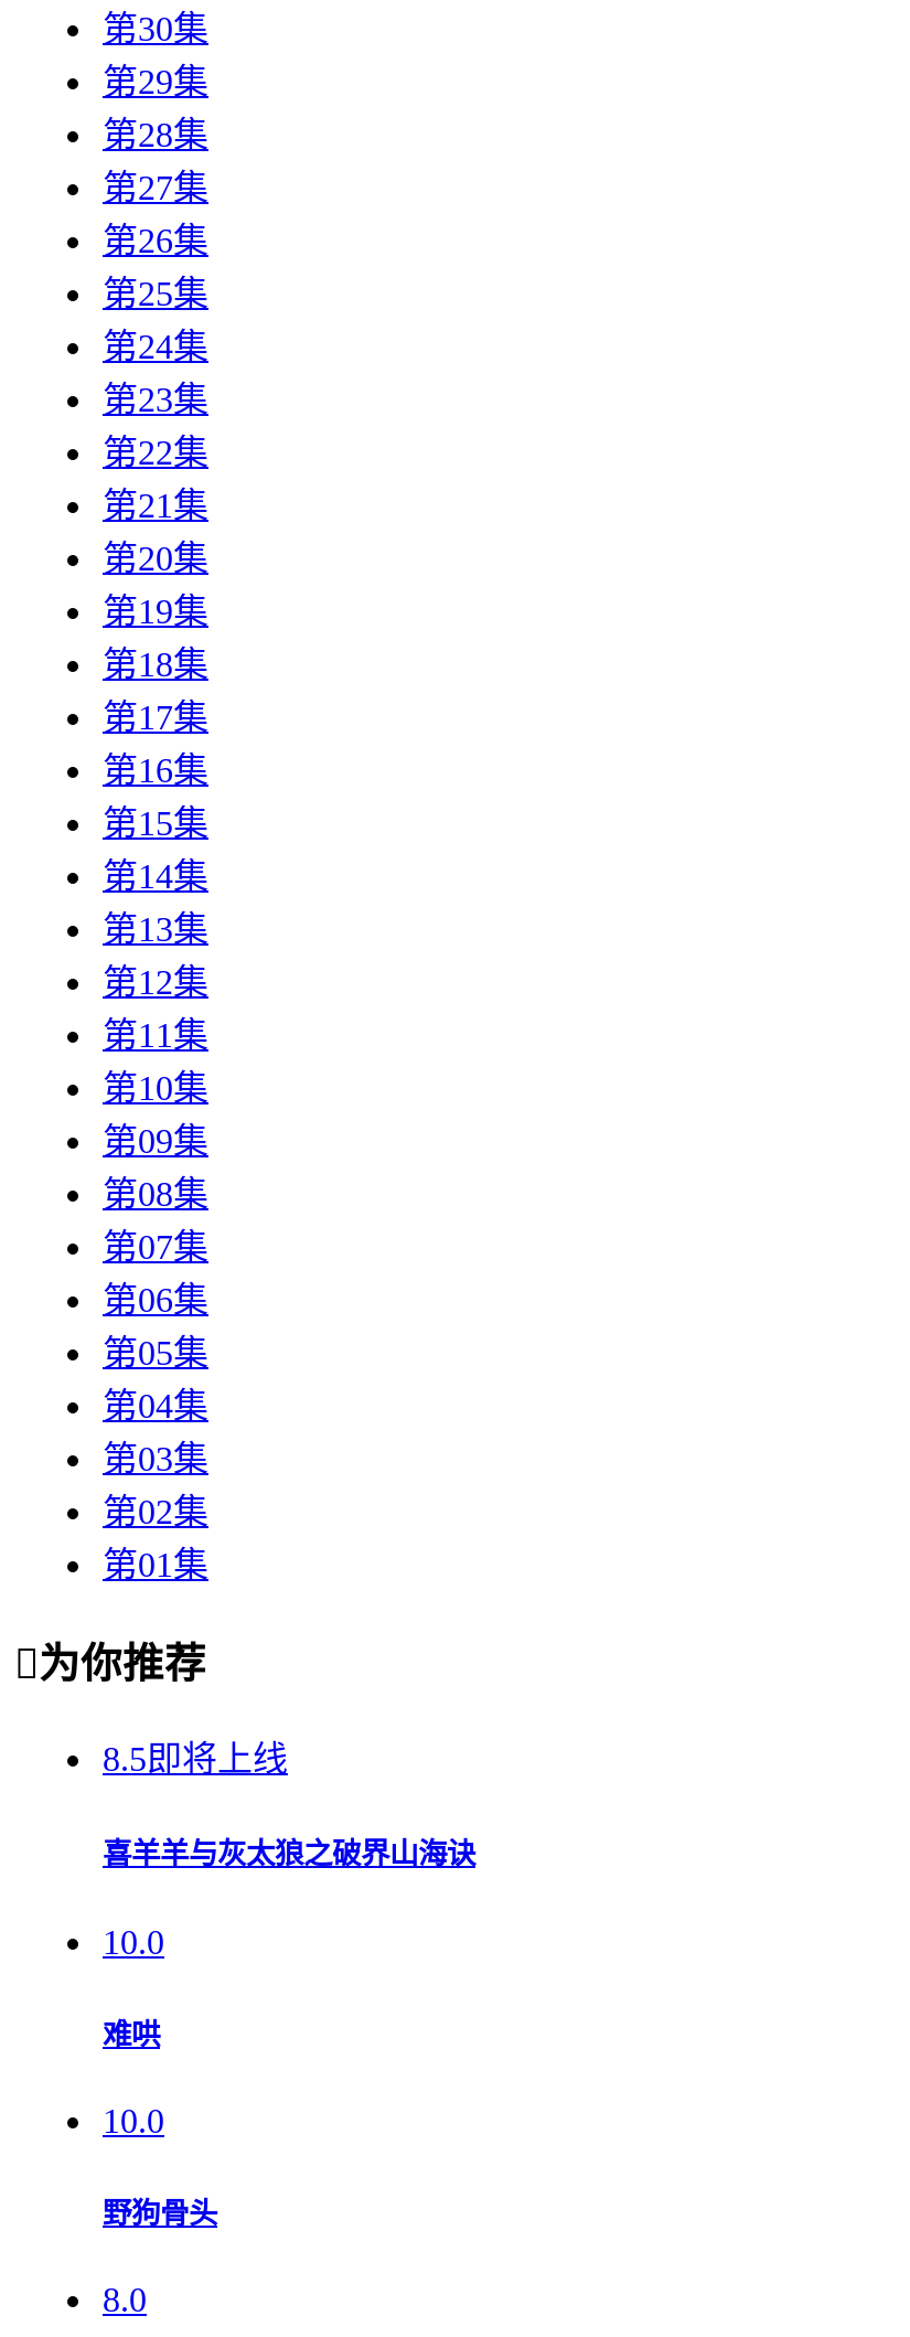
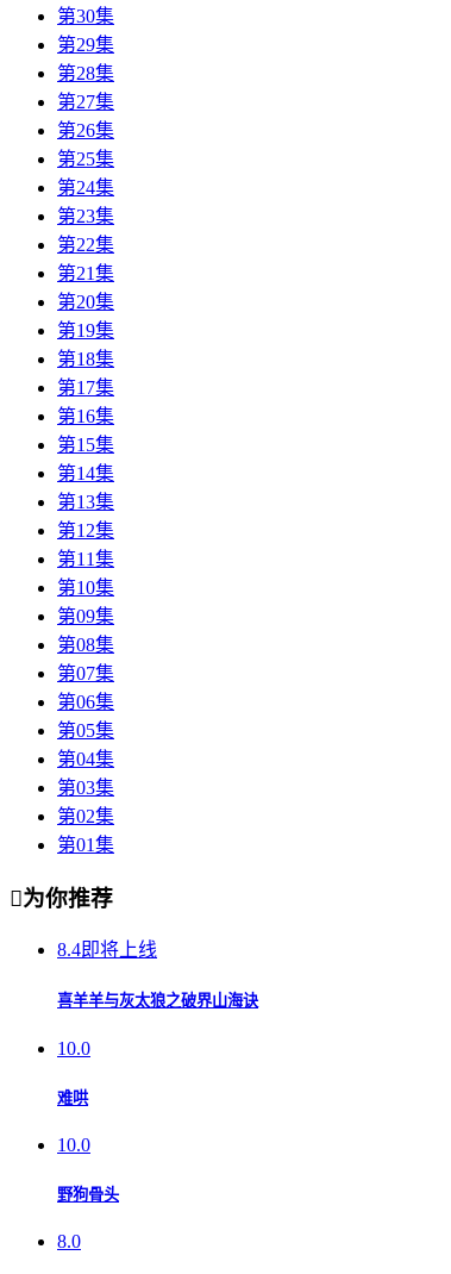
[103,1741,288,1778] 8.5即将上线 -> [57,940,157,960] 8.4即将上线

